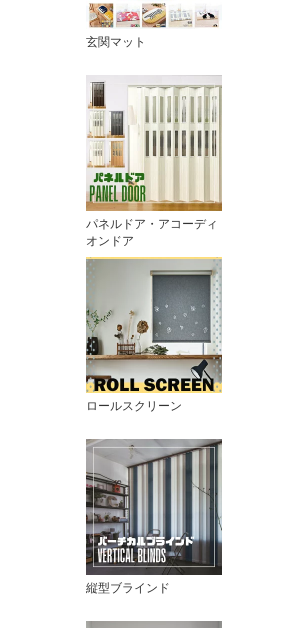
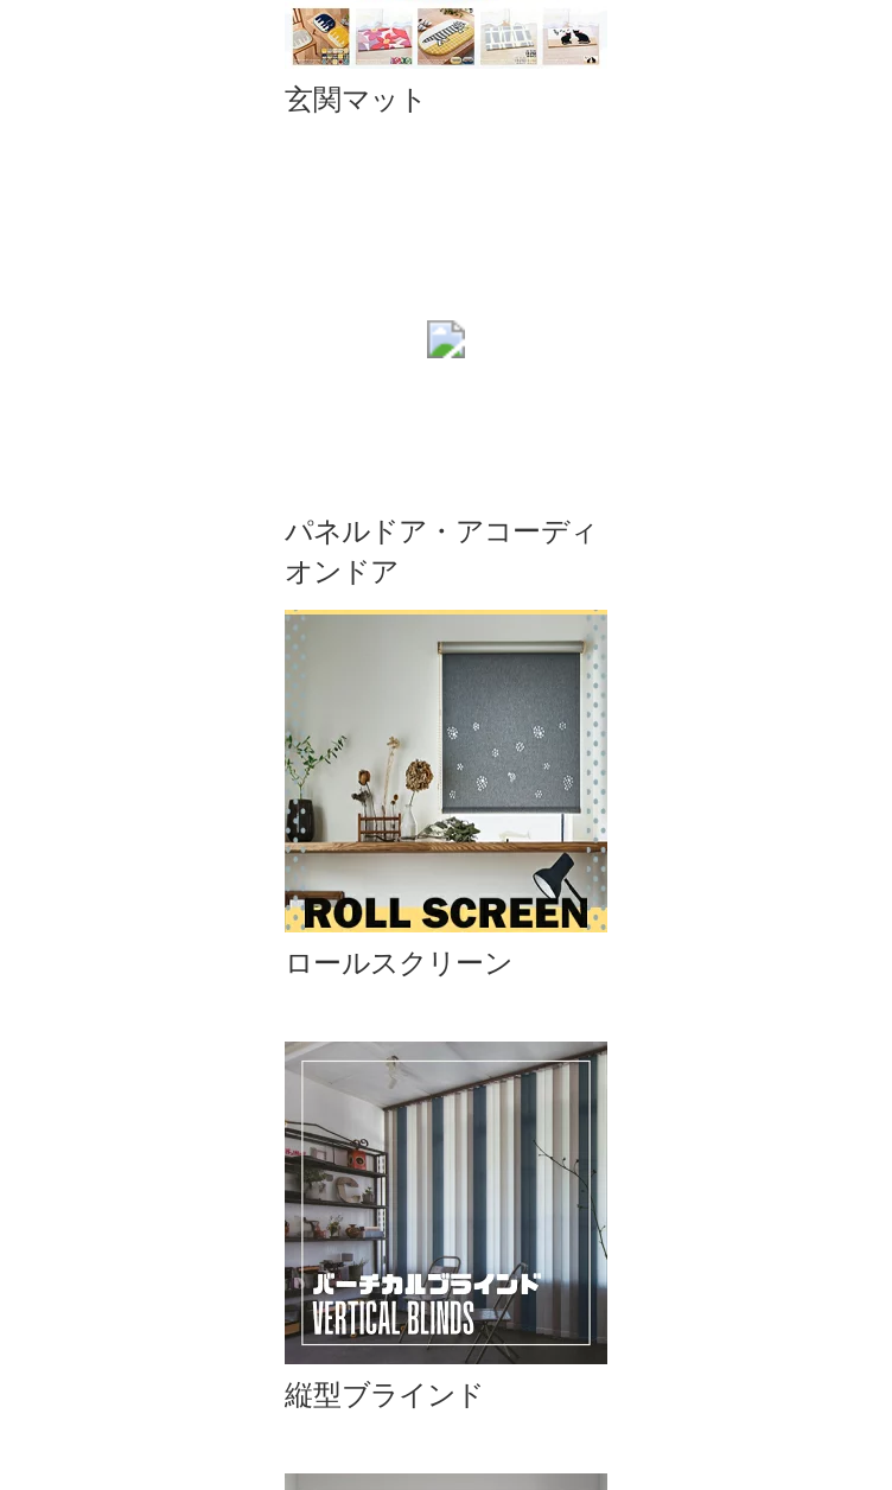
[85,75,223,212] [image] -> none

